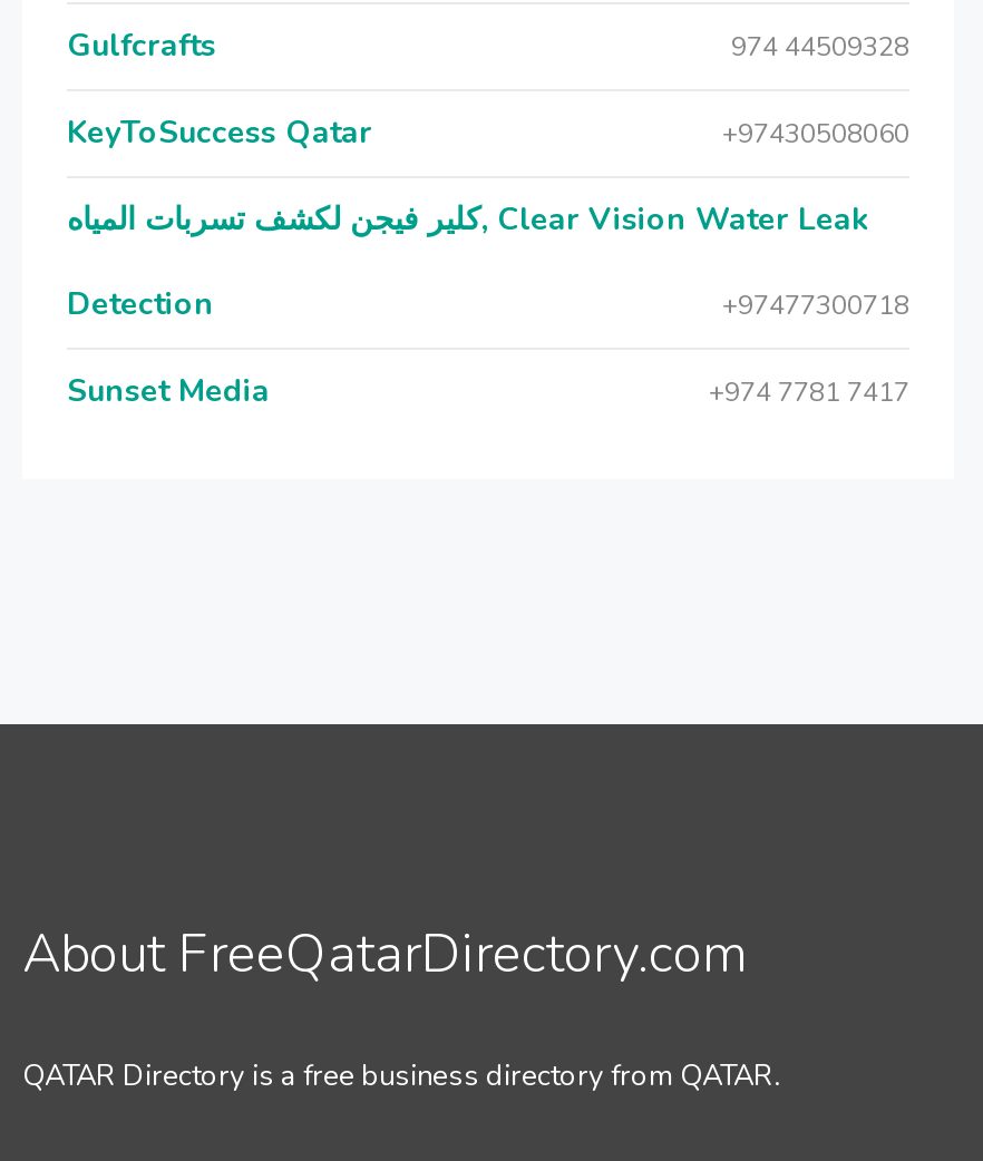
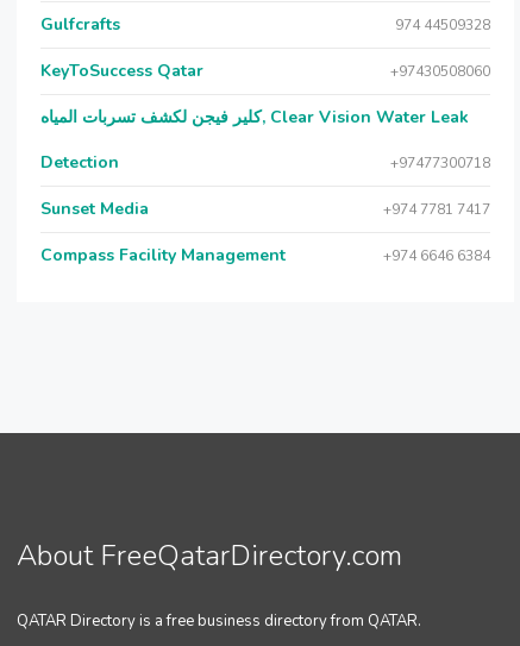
none -> [40,244,490,266] Compass Facility Management | +974 6646 6384

